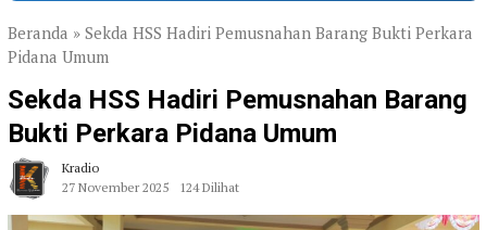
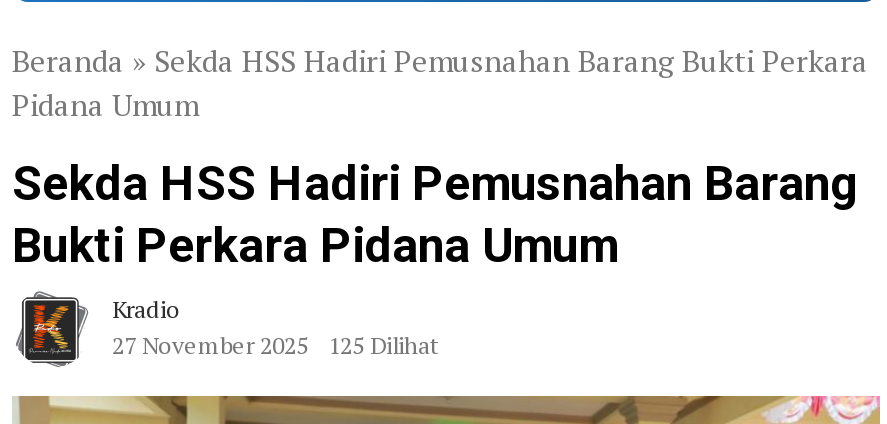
[62,179,239,195] 27 November 2025 124 Dilihat -> [112,330,438,360] 27 November 2025 125 Dilihat

